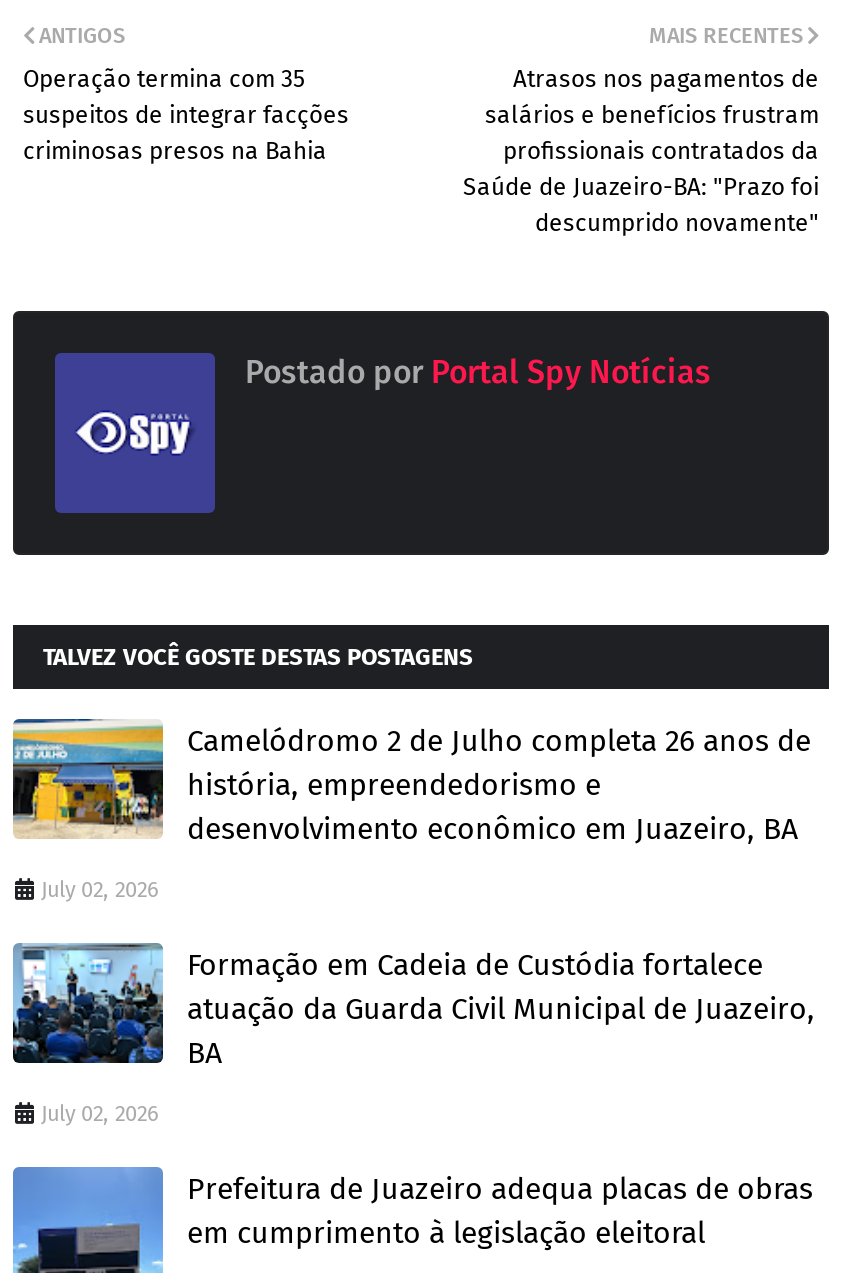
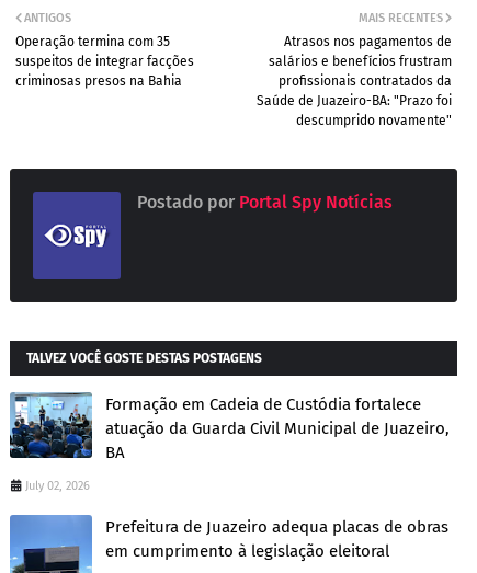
[11,719,811,903] [image] | Camelódromo 2 de Julho completa 26 anos de | história, empreendedorismo e | desenvolvimento econômico em Juazeiro, BA | July 02, 2026 -> none

